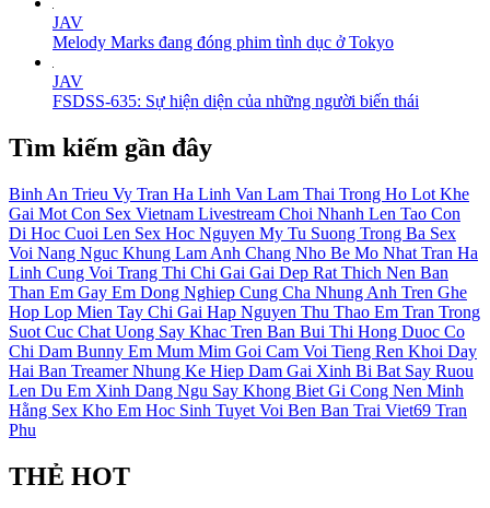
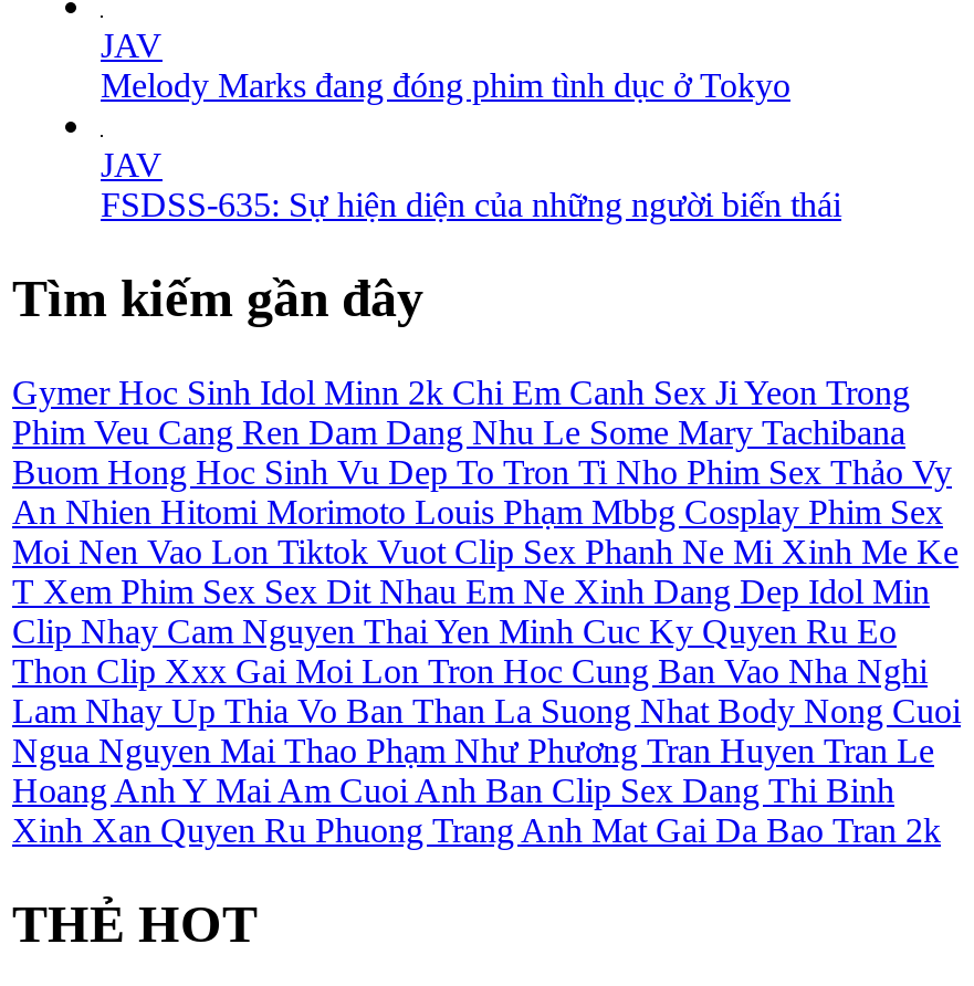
[9,185,480,439] Binh An Trieu Vy Tran Ha Linh Van Lam Thai Trong Ho Lot Khe | Gai Mot Con Sex Vietnam Livestream Choi Nhanh Len Tao Con | Di Hoc Cuoi Len Sex Hoc Nguyen My Tu Suong Trong Ba Sex | Voi Nang Nguc Khung Lam Anh Chang Nho Be Mo Nhat Tran Ha | Linh Cung Voi Trang Thi Chi Gai Gai Dep Rat Thich Nen Ban | Than Em Gay Em Dong Nghiep Cung Cha Nhung Anh Tren Ghe | Hop Lop Mien Tay Chi Gai Hap Nguyen Thu Thao Em Tran Trong | Suot Cuc Chat Uong Say Khac Tren Ban Bui Thi Hong Duoc Co | Chi Dam Bunny Em Mum Mim Goi Cam Voi Tieng Ren Khoi Day | Hai Ban Treamer Nhung Ke Hiep Dam Gai Xinh Bi Bat Say Ruou | Len Du Em Xinh Dang Ngu Say Khong Biet Gi Cong Nen Minh | Hằng Sex Kho Em Hoc Sinh Tuyet Voi Ben Ban Trai Viet69 Tran | Phu -> [12,374,961,849] Gymer Hoc Sinh Idol Minn 2k Chi Em Canh Sex Ji Yeon Trong | Phim Veu Cang Ren Dam Dang Nhu Le Some Mary Tachibana | Buom Hong Hoc Sinh Vu Dep To Tron Ti Nho Phim Sex Thảo Vy | An Nhien Hitomi Morimoto Louis Phạm Mbbg Cosplay Phim Sex | Moi Nen Vao Lon Tiktok Vuot Clip Sex Phanh Ne Mi Xinh Me Ke | T Xem Phim Sex Sex Dit Nhau Em Ne Xinh Dang Dep Idol Min | Clip Nhay Cam Nguyen Thai Yen Minh Cuc Ky Quyen Ru Eo | Thon Clip Xxx Gai Moi Lon Tron Hoc Cung Ban Vao Nha Nghi | Lam Nhay Up Thia Vo Ban Than La Suong Nhat Body NongCuoi | Ngua Nguyen Mai Thao Phạm Như Phương Tran Huyen Tran Le | Hoang Anh Y Mai Am Cuoi Anh Ban Clip Sex Dang Thi Binh | Xinh Xan Quyen Ru Phuong Trang Anh Mat Gai Da Bao Tran 2k

